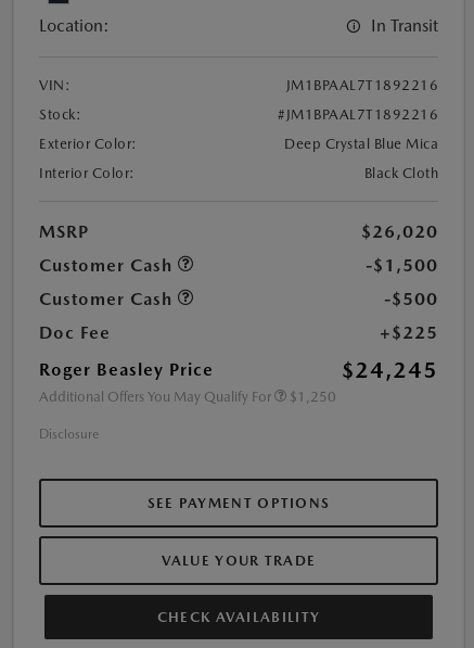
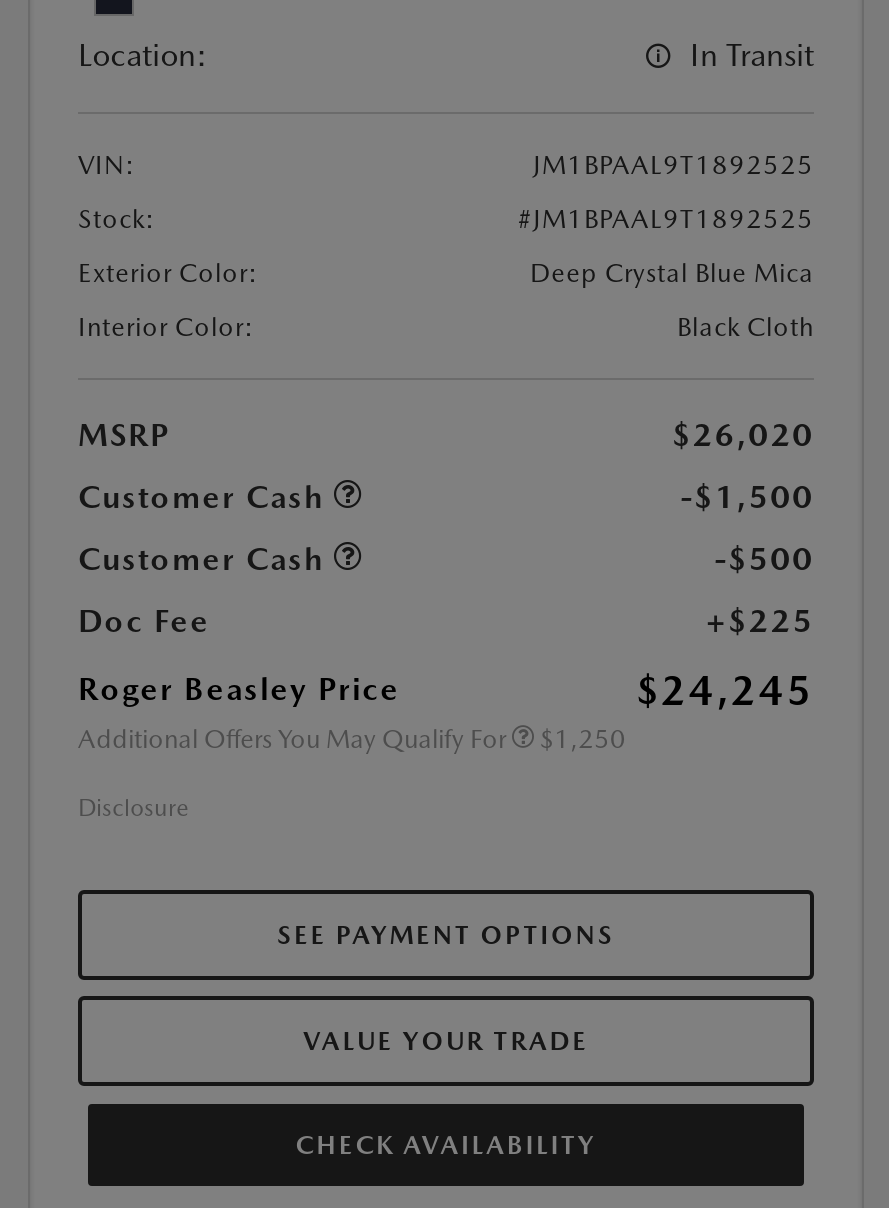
[286,77,438,93] JM1BPAAL7T1892216 -> [533,150,814,180] JM1BPAAL9T1892525
[278,106,438,123] #JM1BPAAL7T1892216 -> [518,204,814,234] #JM1BPAAL9T1892525

